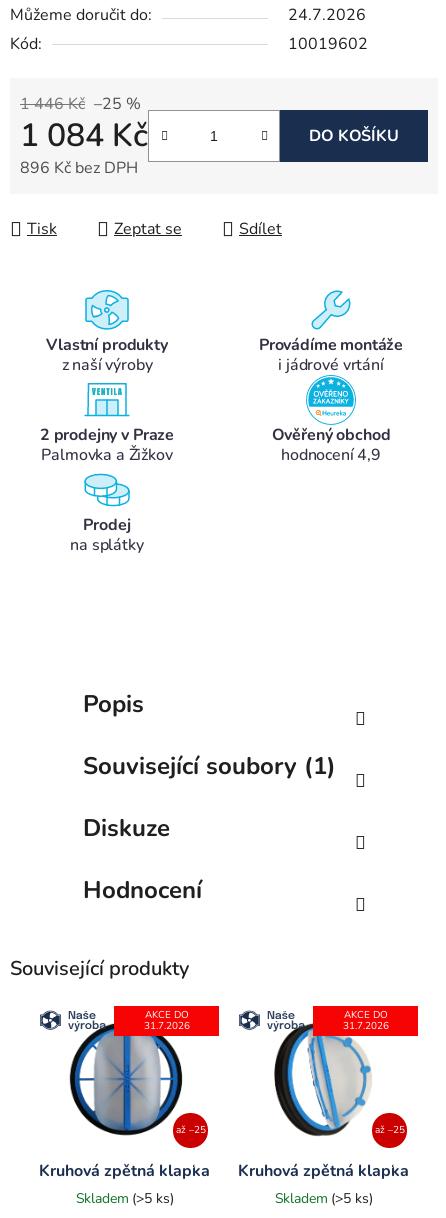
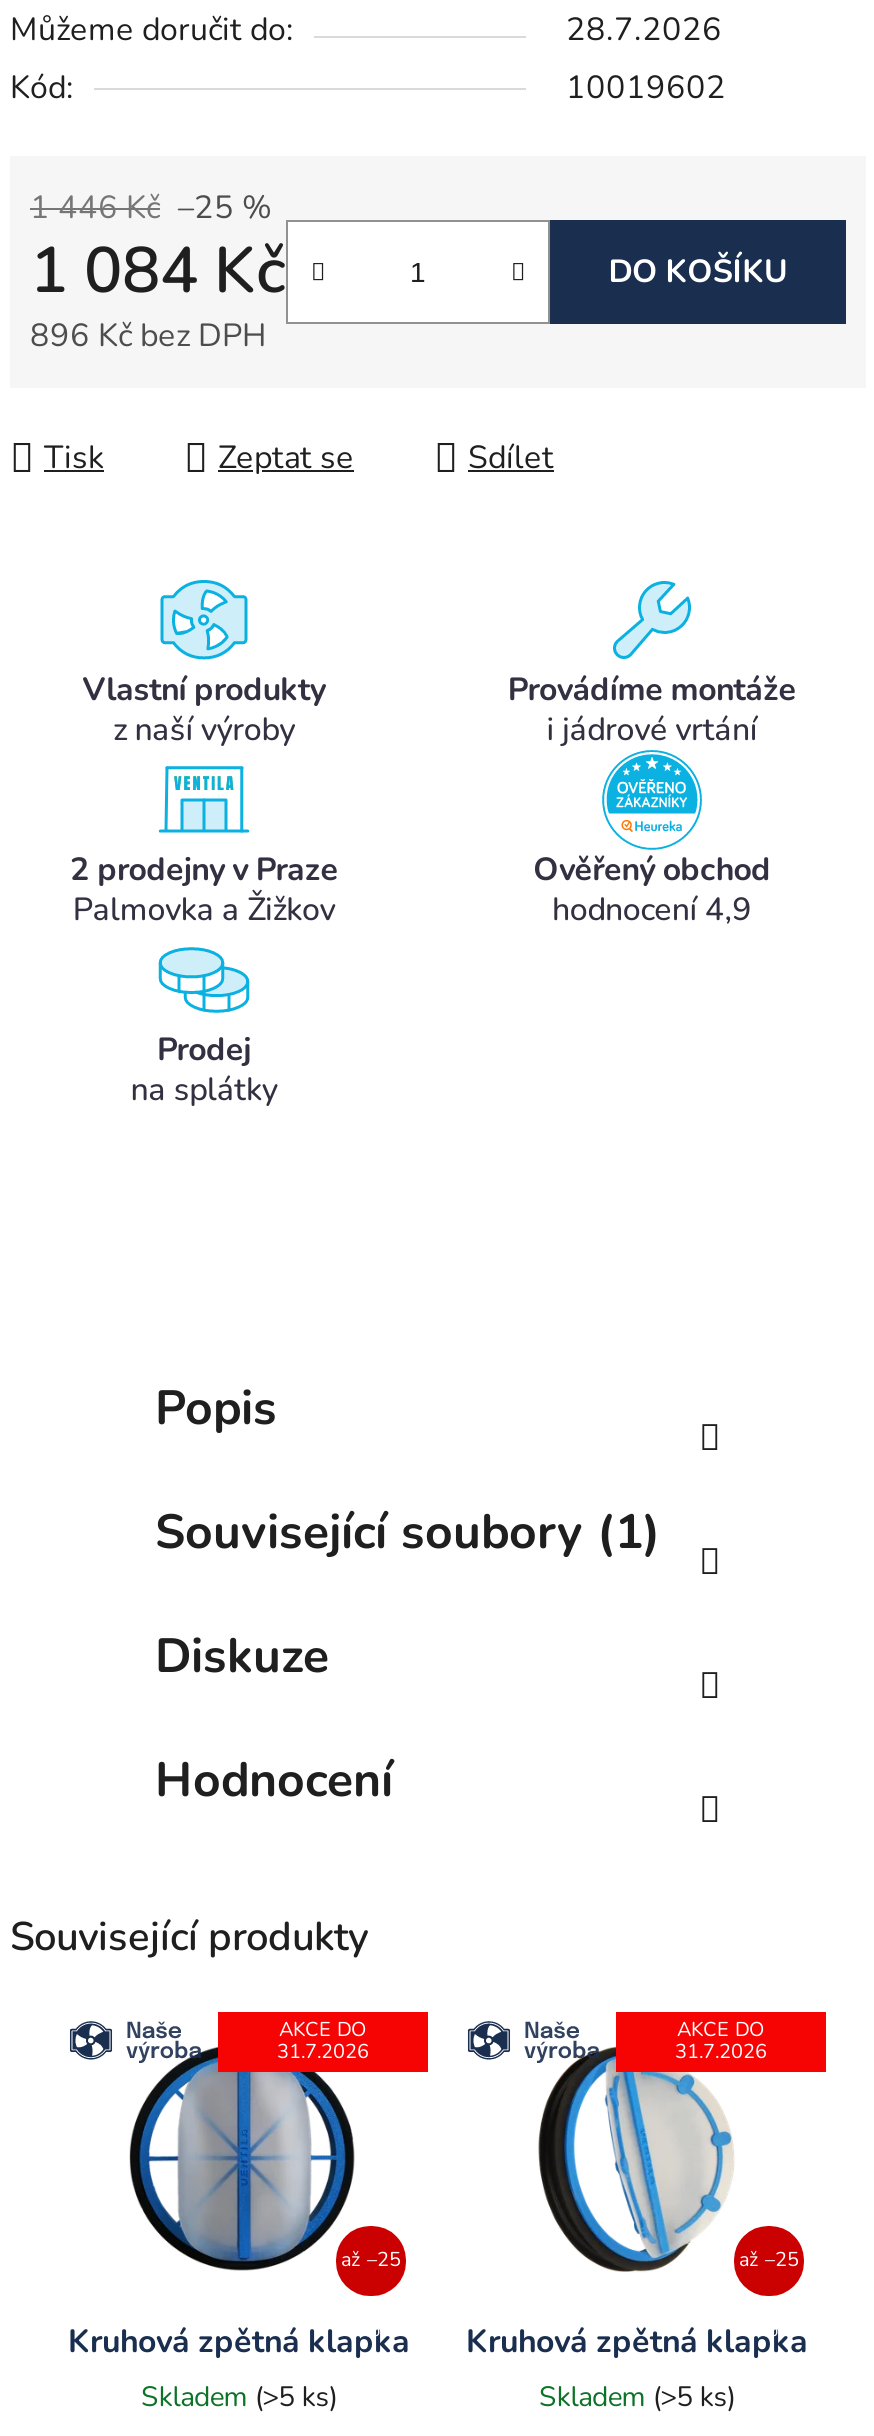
[288,4,366,26] 24.7.2026 -> [566,8,722,52] 28.7.2026

